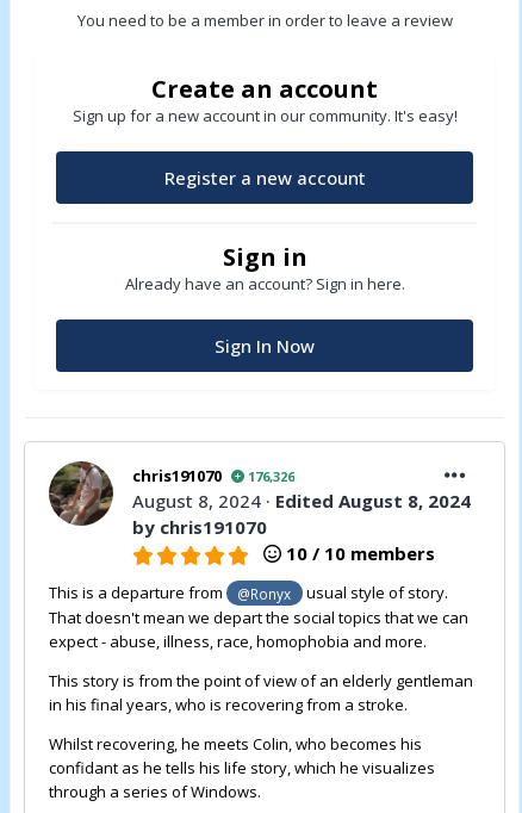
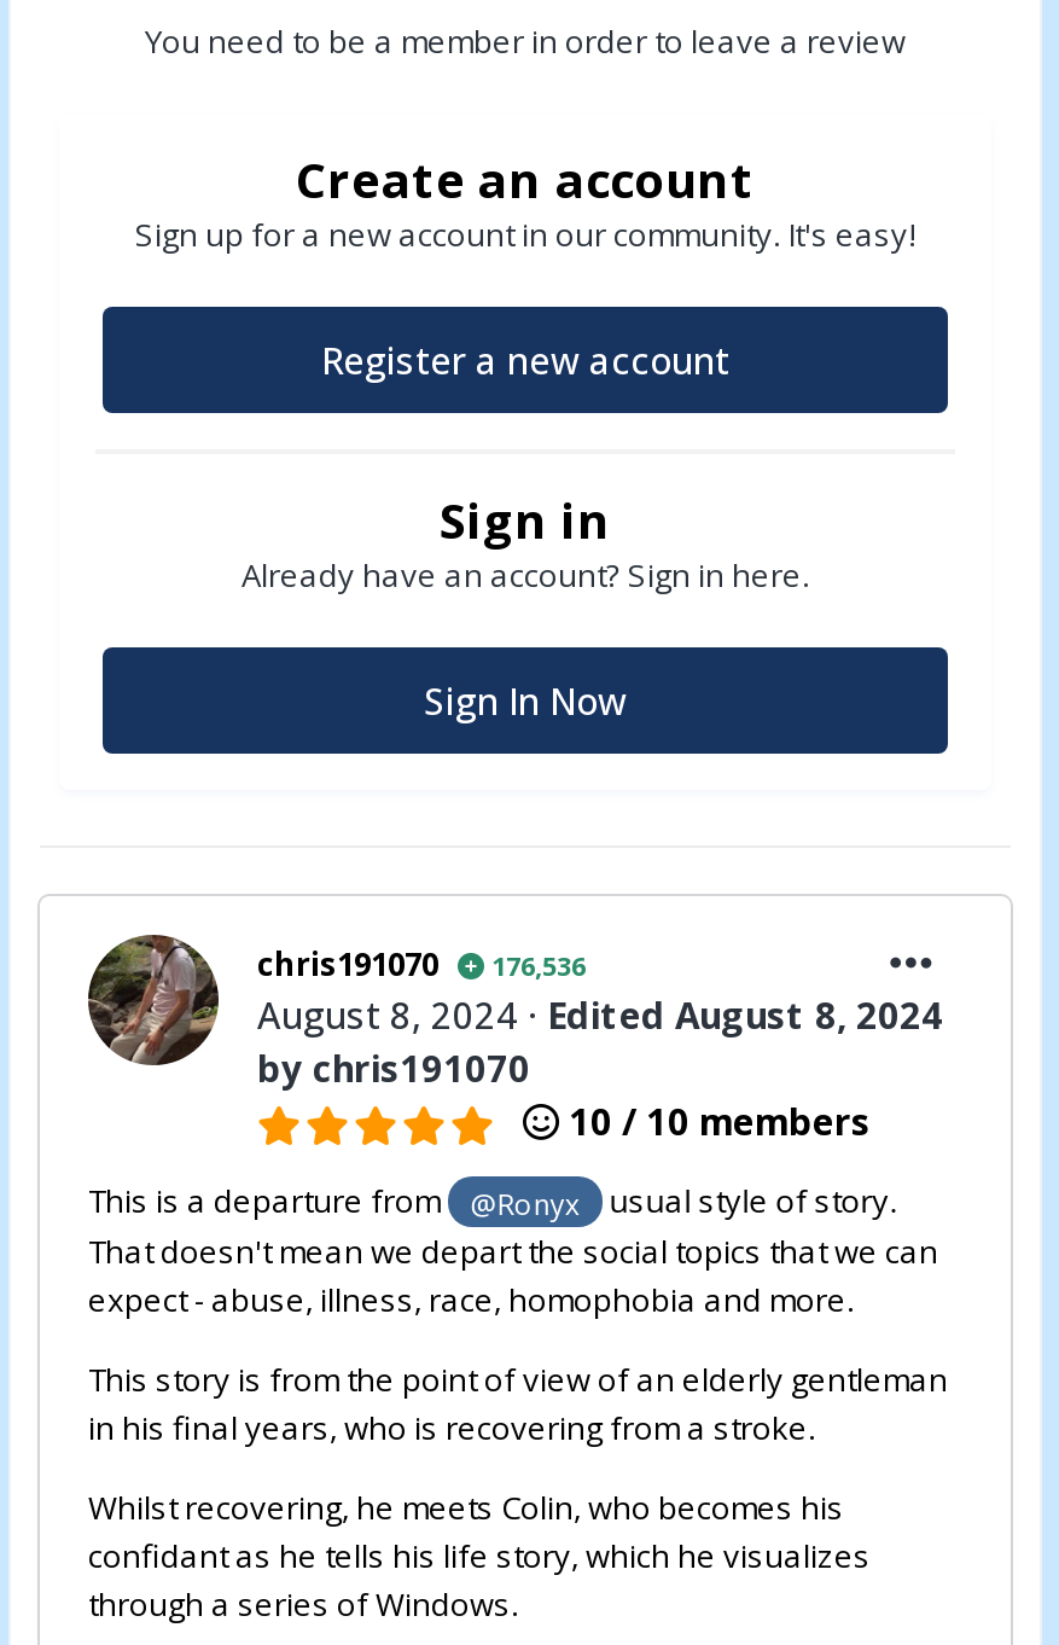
[132,465,294,487] chris191070 176,326 -> [257,943,586,987] chris191070 176,536

